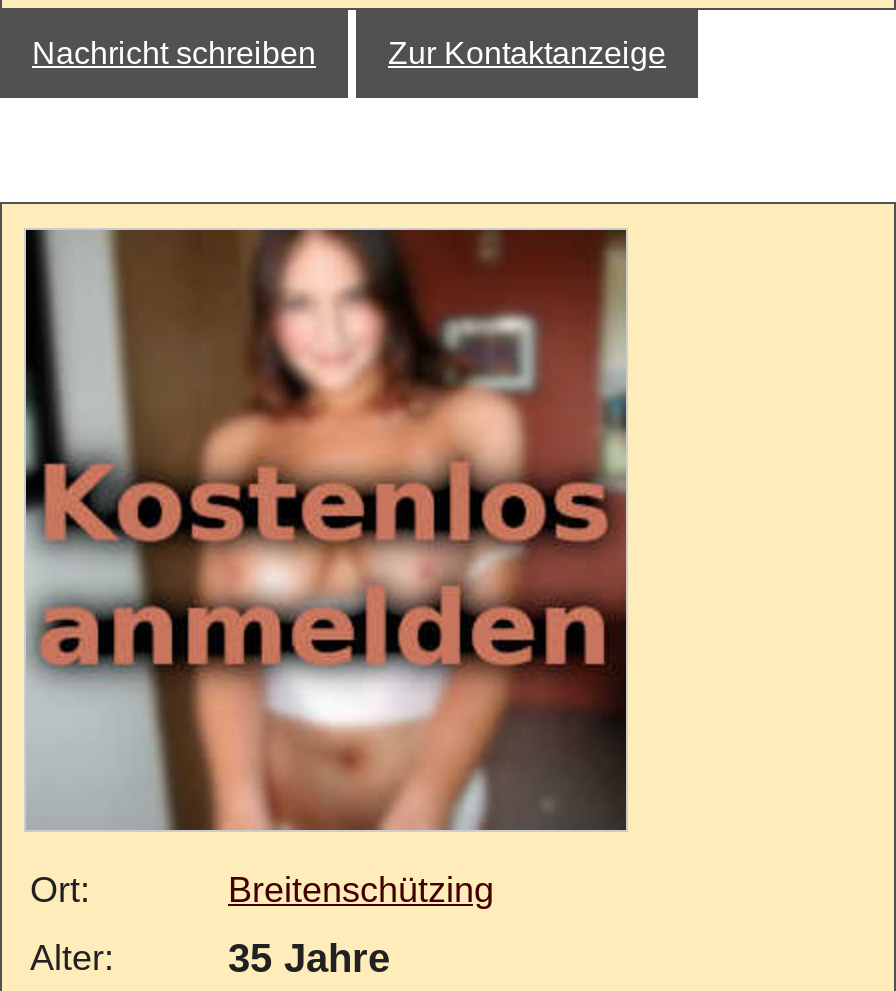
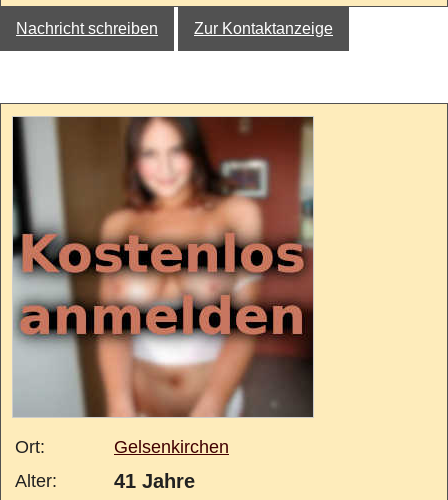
[228,870,494,910] Breitenschützing -> [114,437,229,457] Gelsenkirchen
[228,936,390,980] 35 Jahre -> [114,470,195,492] 41 Jahre

